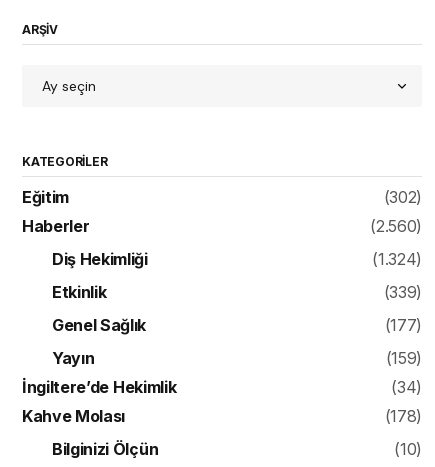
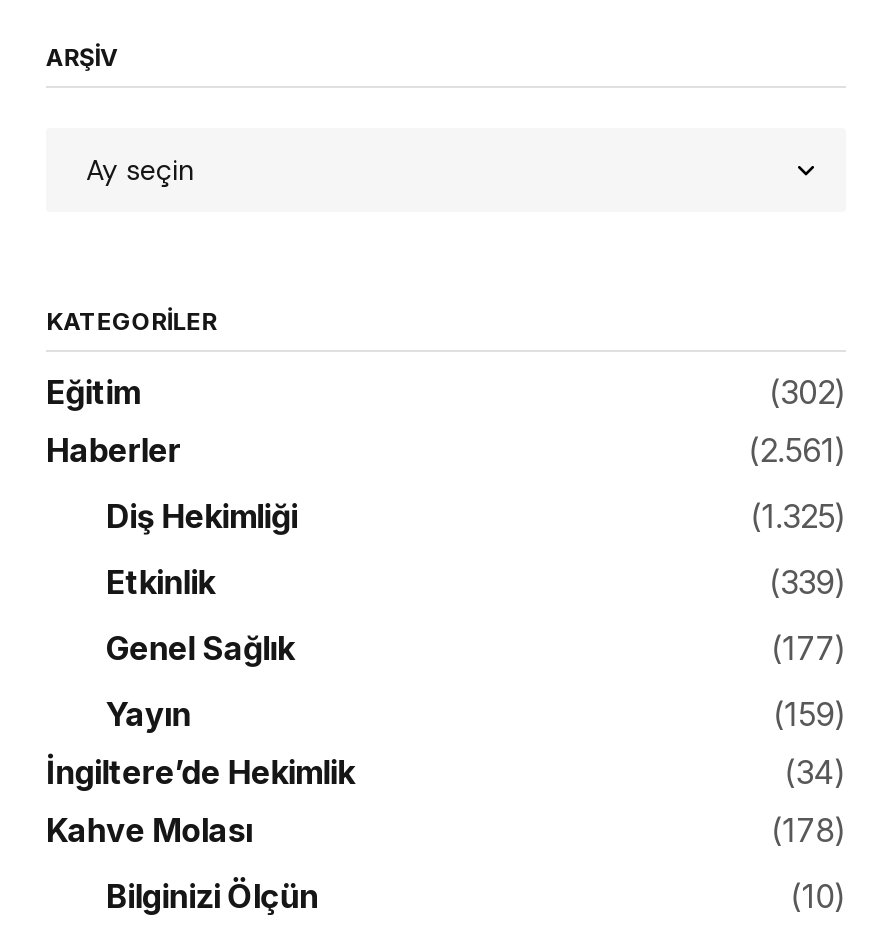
[370,216,422,236] (2.560) -> [748,429,846,469] (2.561)
[372,249,422,269] (1.324) -> [750,495,846,535] (1.325)

